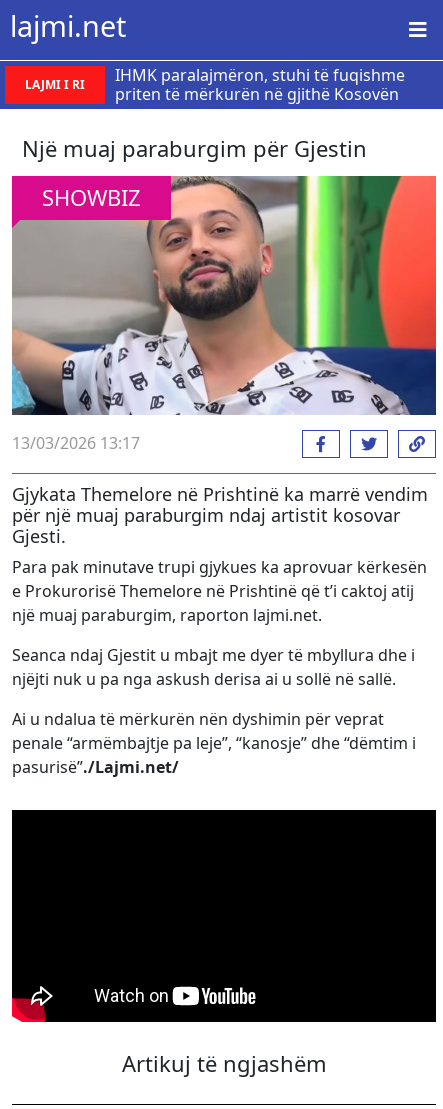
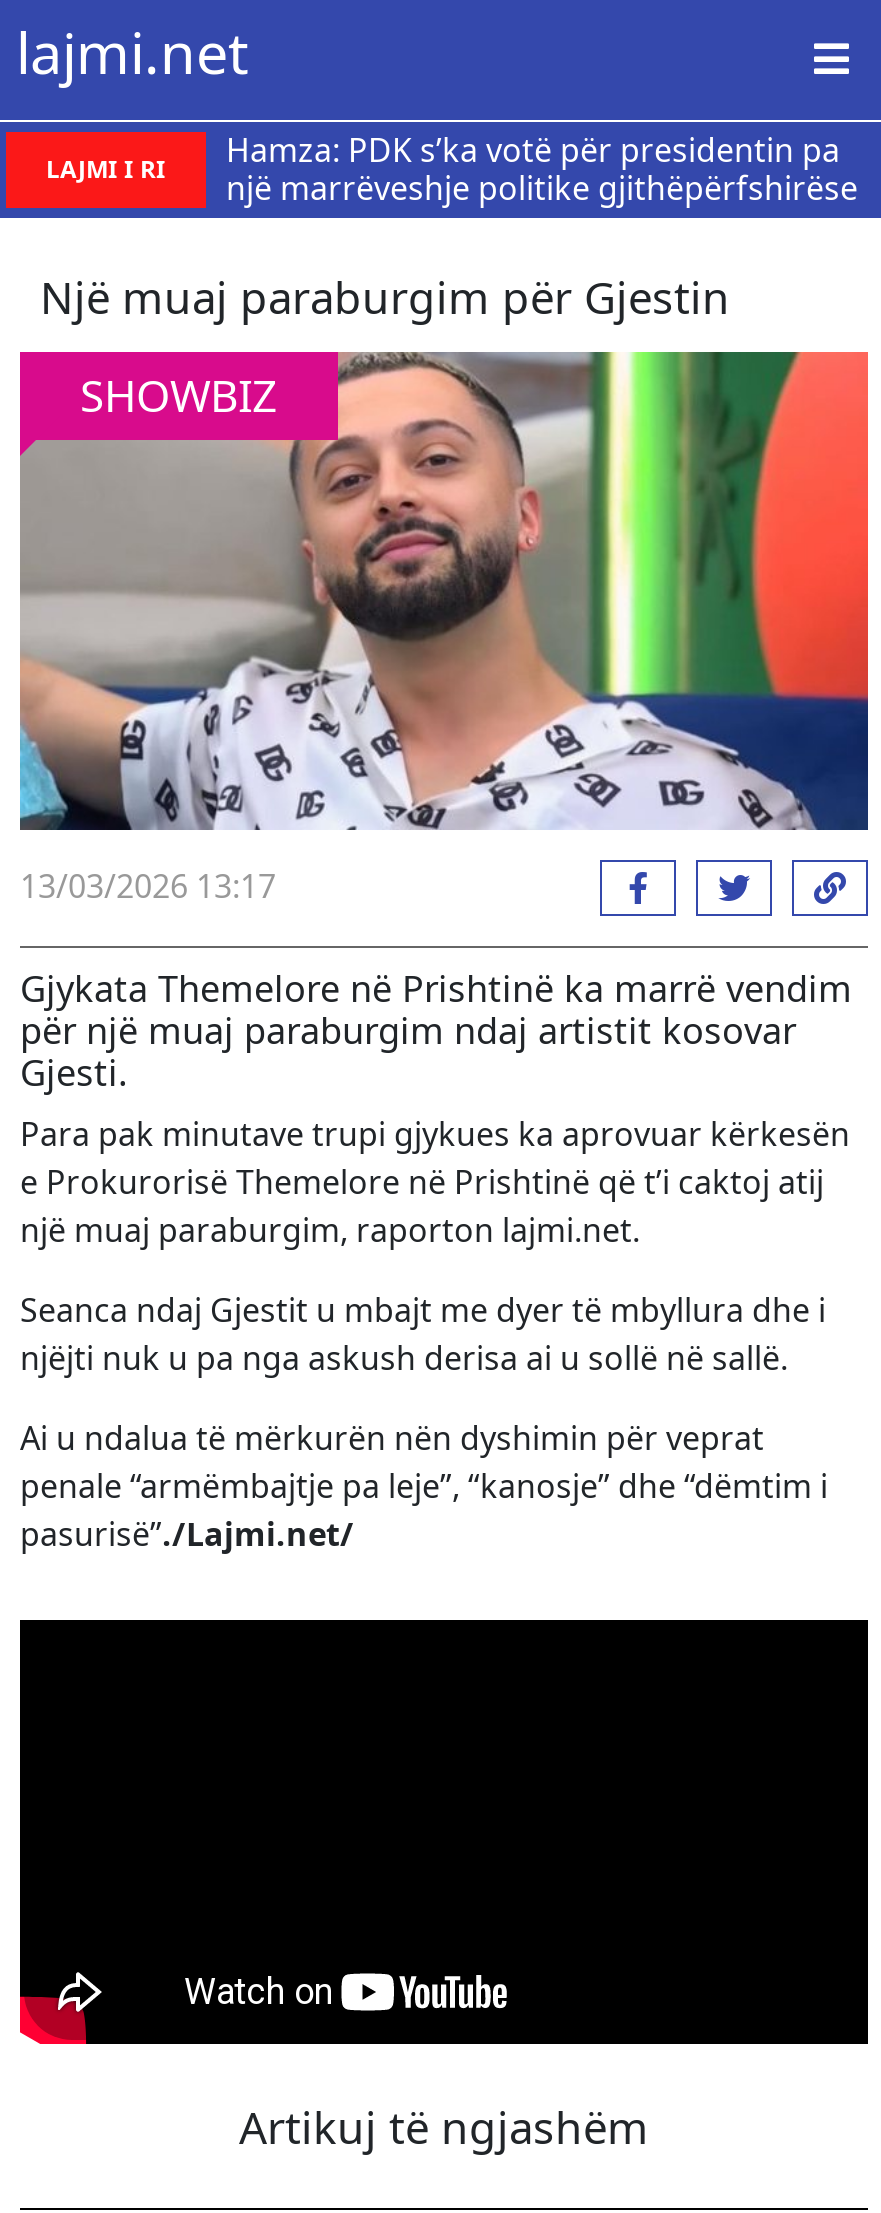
[115,64,405,105] IHMK paralajmëron, stuhi të fuqishme | priten të mërkurën në gjithë Kosovën -> [226,128,858,210] Hamza: PDK s’ka votë për presidentin pa | një marrëveshje politike gjithëpërfshirëse

